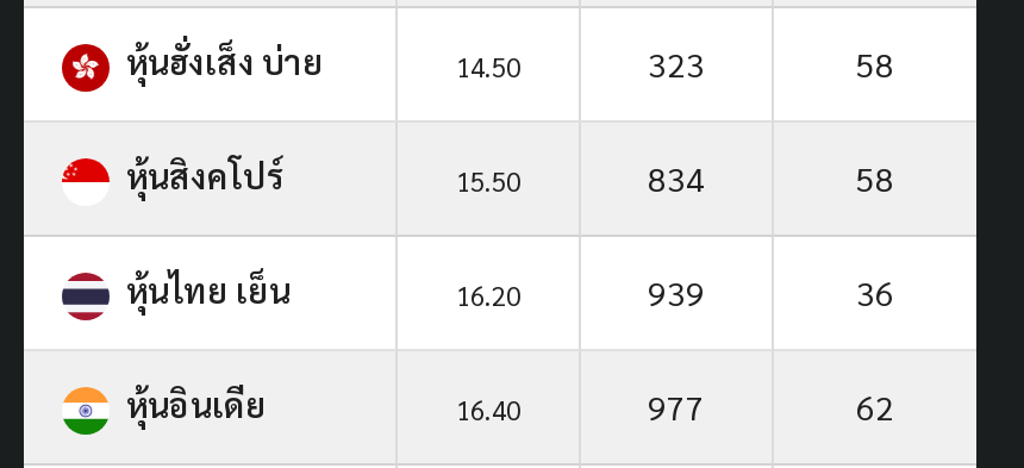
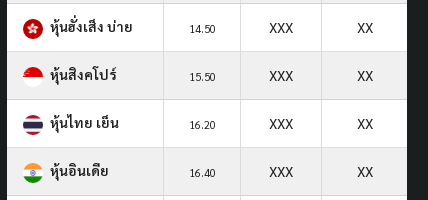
[648,41,894,84] 323 | 58 -> [269,18,372,36] XXX | XX
[648,156,894,198] 834 | 58 -> [269,66,372,84] XXX | XX
[648,270,894,313] 939 | 36 -> [269,114,372,132] XXX | XX
[648,384,894,427] 977 | 62 -> [269,162,372,180] XXX | XX

